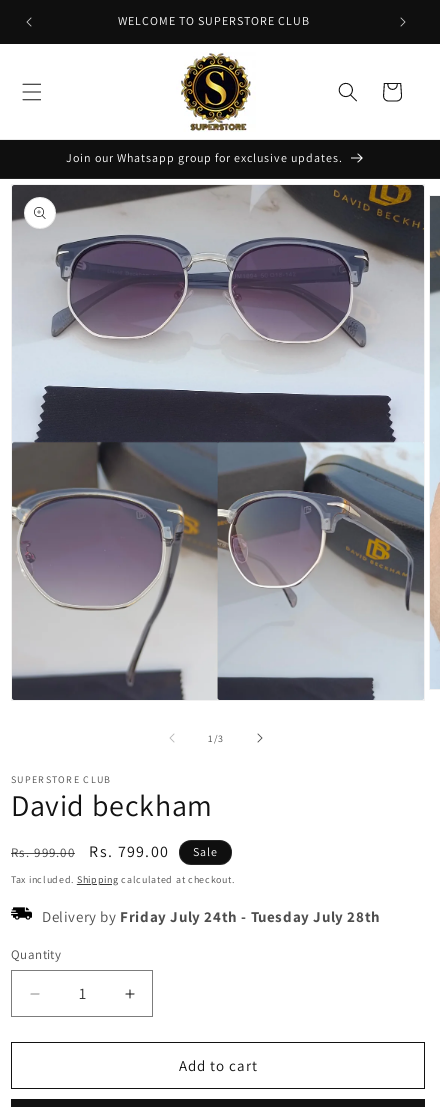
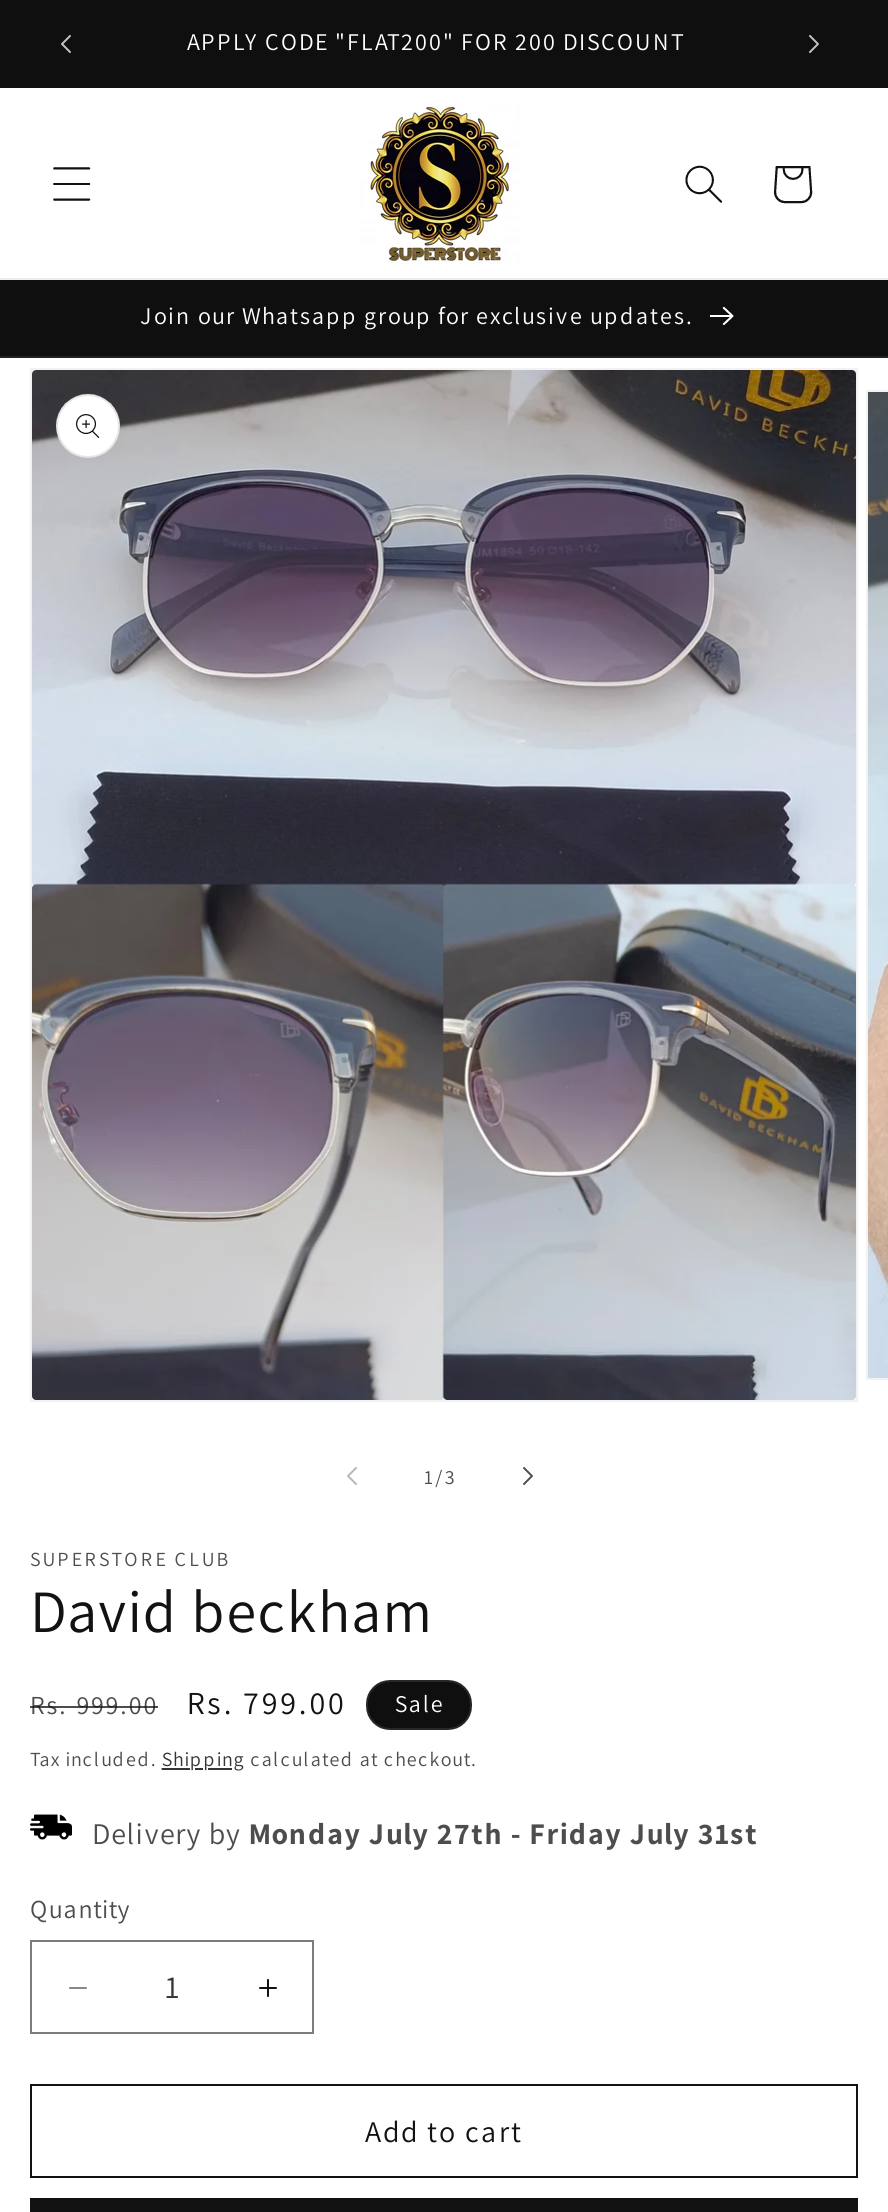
[117,13,309,28] WELCOME TO SUPERSTORE CLUB -> [187,26,685,56] APPLY CODE "FLAT200" FOR 200 DISCOUNT
[42,907,381,926] Delivery by Friday July 24th - Tuesday July 28th -> [92,1814,758,1852] Delivery by Monday July 27th - Friday July 31st

